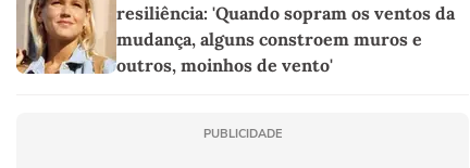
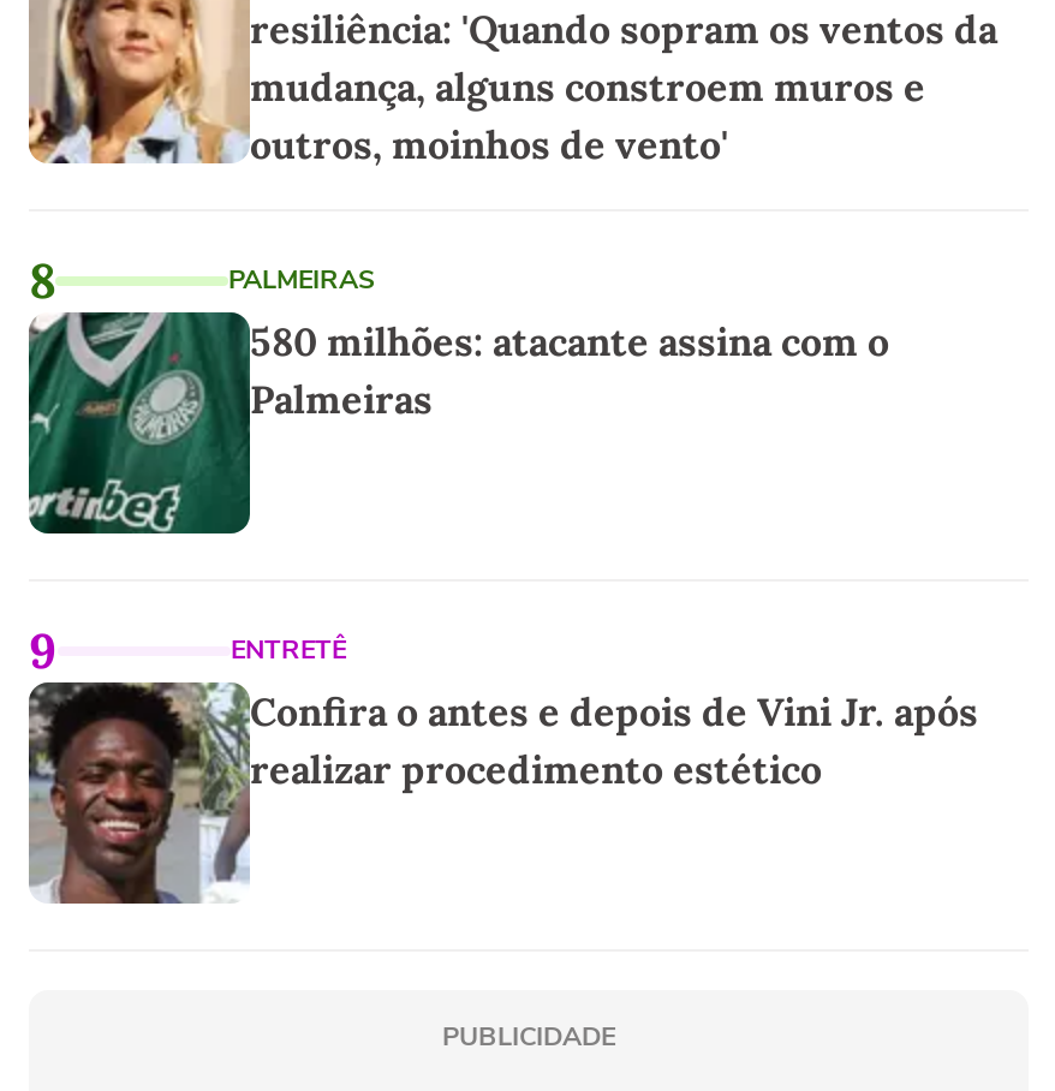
none -> [29,251,889,536] [image] | 8 | PALMEIRAS | 580 milhões: atacante assina com o | Palmeiras
none -> [29,621,978,906] [image] | 9 | ENTRETÊ | Confira o antes e depois de Vini Jr. após | realizar procedimento estético

